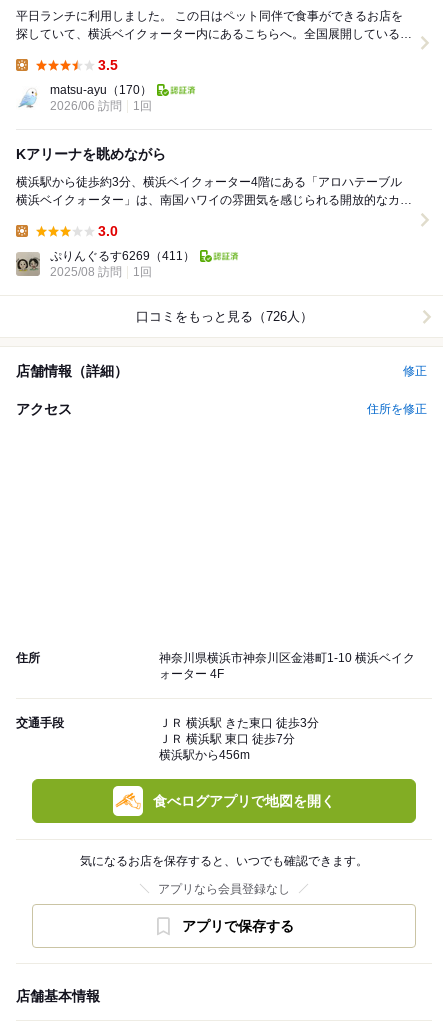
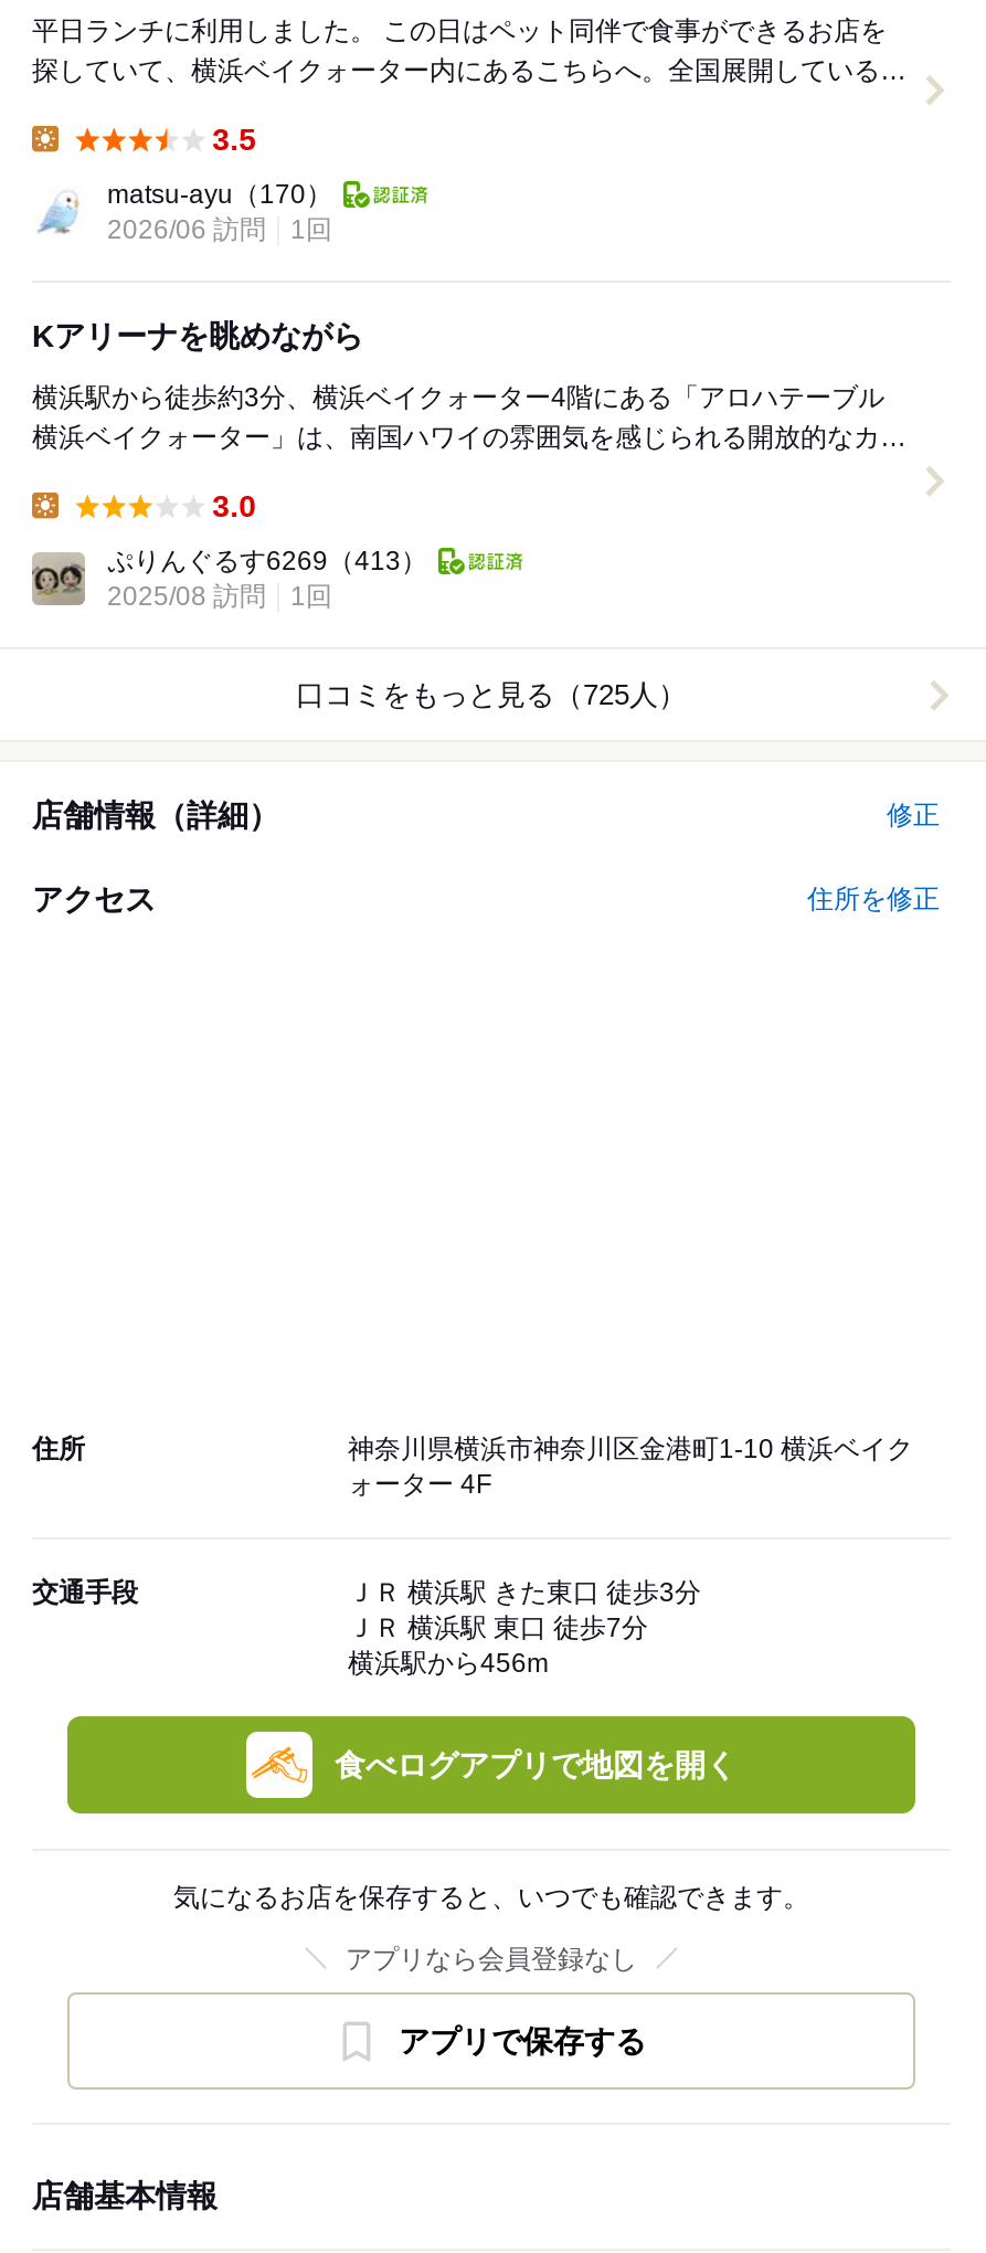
[50,249,195,263] ぷりんぐるす6269（411） -> [107,546,427,577] ぷりんぐるす6269（413）
[135,309,312,324] 口コミをもっと見る（726人） -> [296,679,687,712] 口コミをもっと見る（725人）

